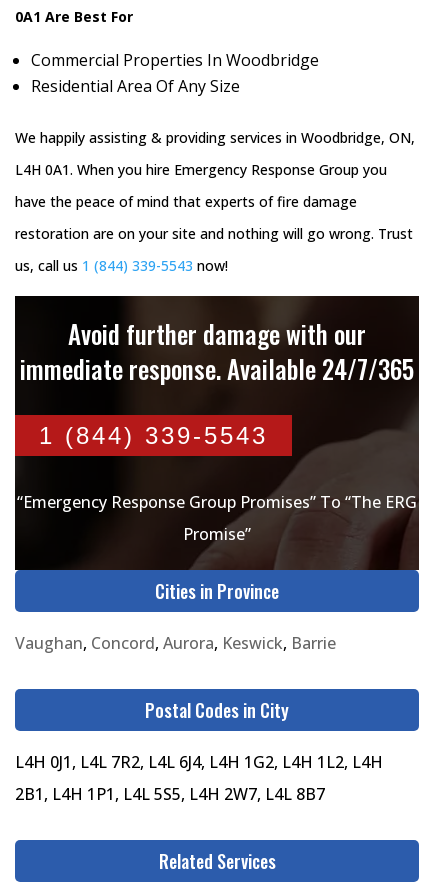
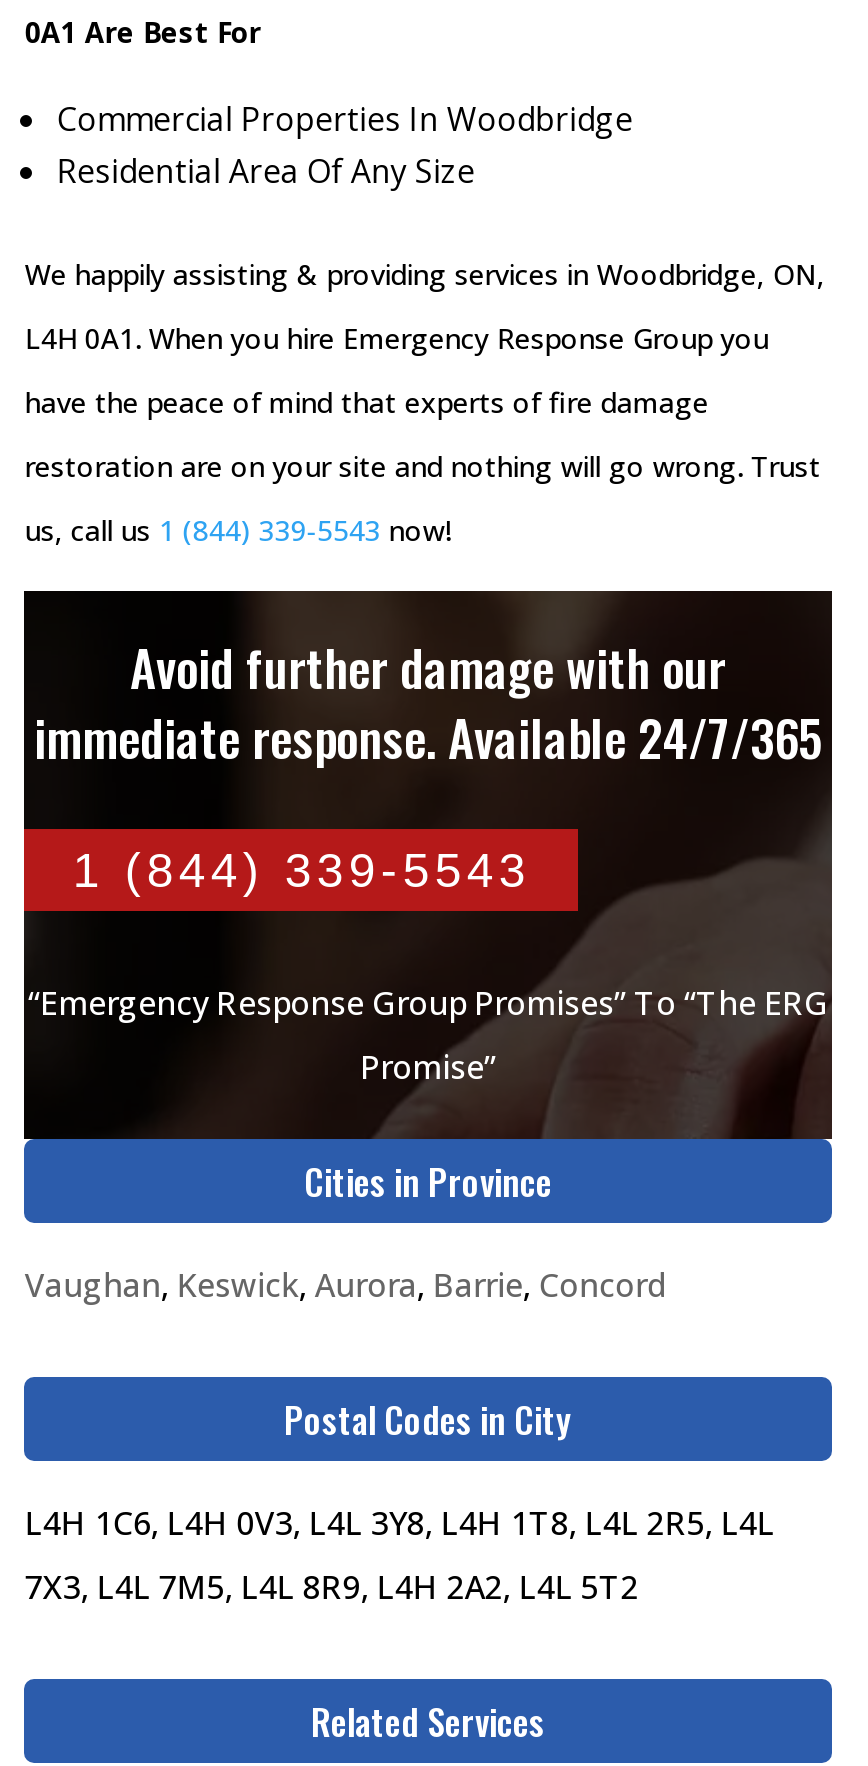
[15,632,336,654] Vaughan, Concord, Aurora, Keswick, Barrie -> [25,1263,667,1307] Vaughan, Keswick, Aurora, Barrie, Concord
[15,751,383,773] L4H 0J1, L4L 7R2, L4L 6J4, L4H 1G2, L4H 1L2, L4H -> [25,1501,775,1545] L4H 1C6, L4H 0V3, L4L 3Y8, L4H 1T8, L4L 2R5, L4L
[15,783,325,805] 2B1, L4H 1P1, L4L 5S5, L4H 2W7, L4L 8B7 -> [25,1565,639,1609] 7X3, L4L 7M5, L4L 8R9, L4H 2A2, L4L 5T2

